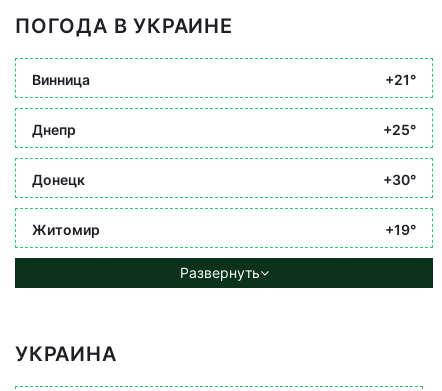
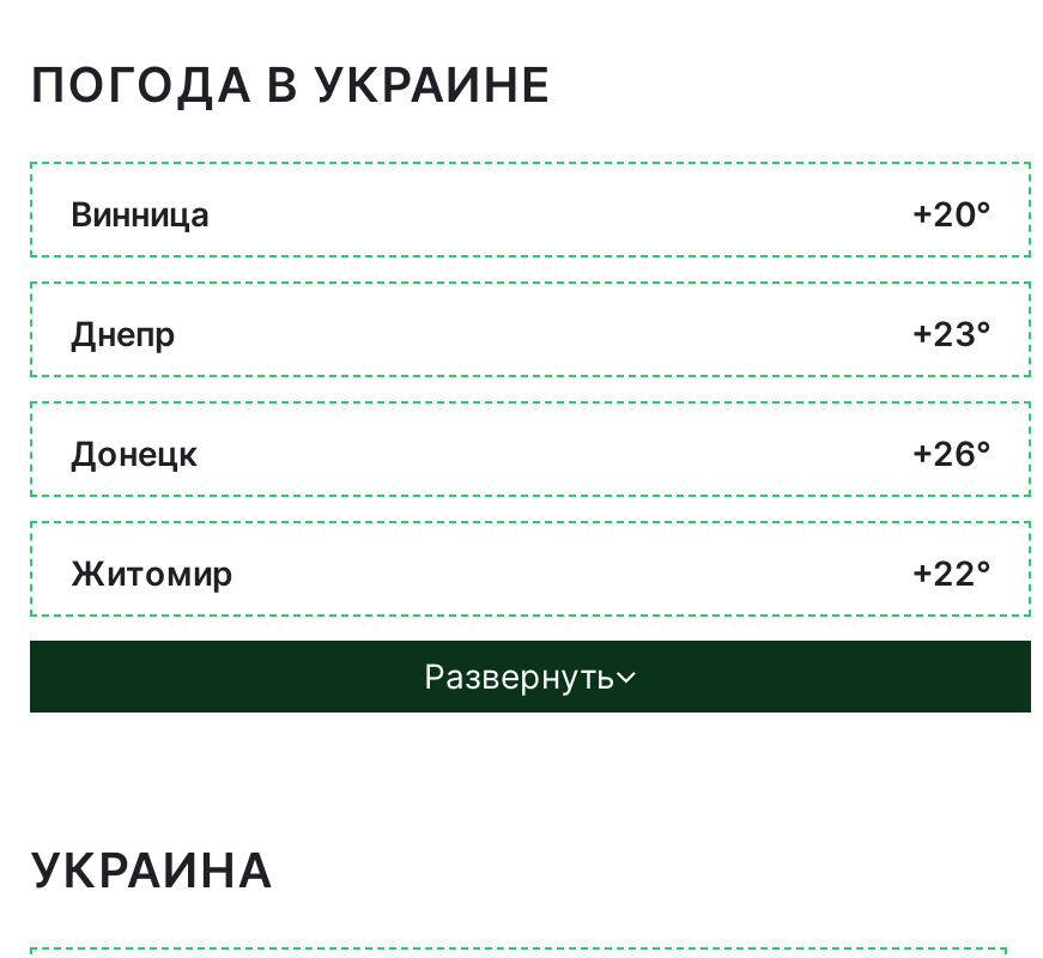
[385,70,416,87] +21° -> [911,192,990,232] +20°
[383,120,416,137] +25° -> [911,311,990,352] +23°
[383,170,416,187] +30° -> [911,431,990,472] +26°
[385,220,416,237] +19° -> [911,551,990,592] +22°

